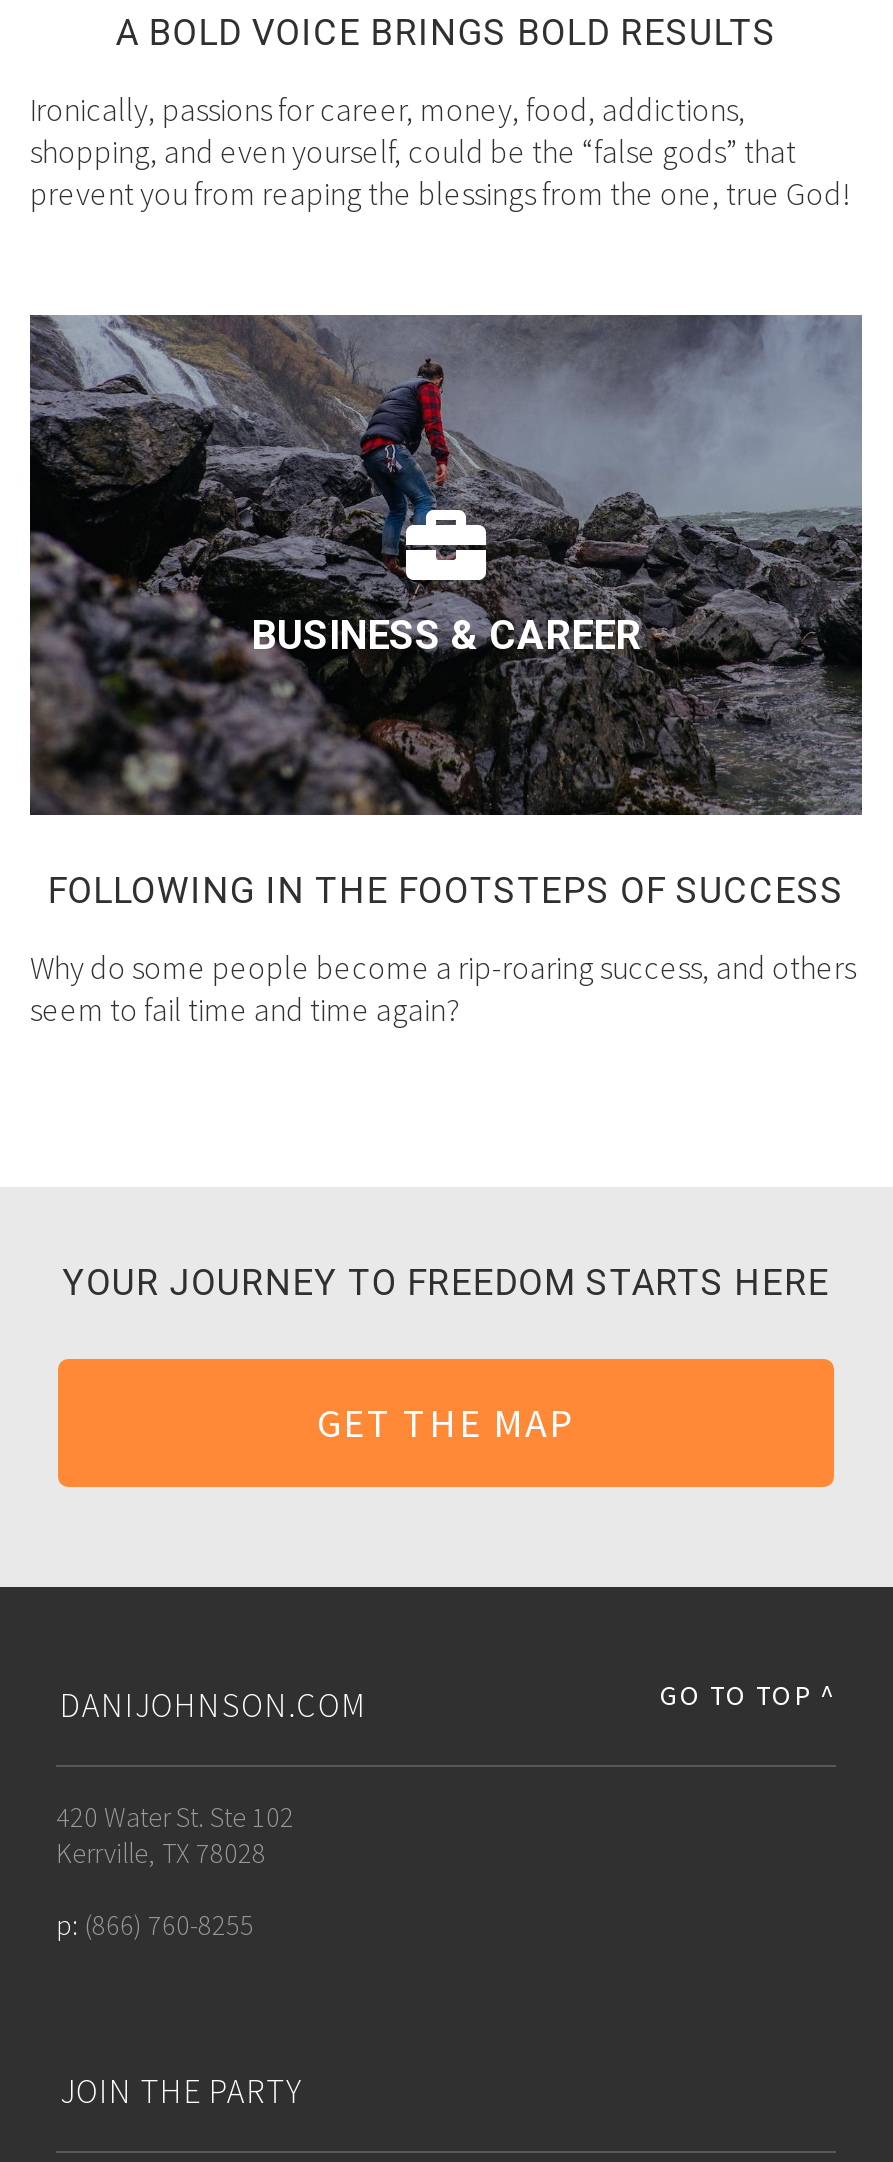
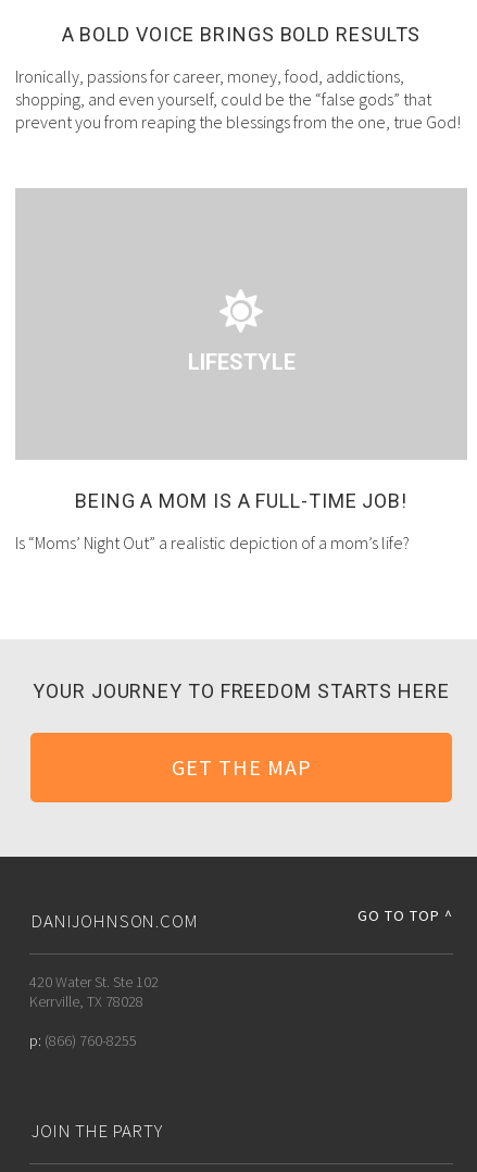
[28,315,864,815] [image] -> none
[251,611,641,659] BUSINESS & CAREER -> [187,349,295,375] LIFESTYLE
[48,869,844,911] FOLLOWING IN THE FOOTSTEPS OF SUCCESS -> [75,489,407,512] BEING A MOM IS A FULL-TIME JOB!
[30,947,856,1029] Why do some people become a rip-roaring success, and others | seem to fail time and time again? -> [15,531,410,553] Is “Moms’ Night Out” a realistic depiction of a mom’s life?

